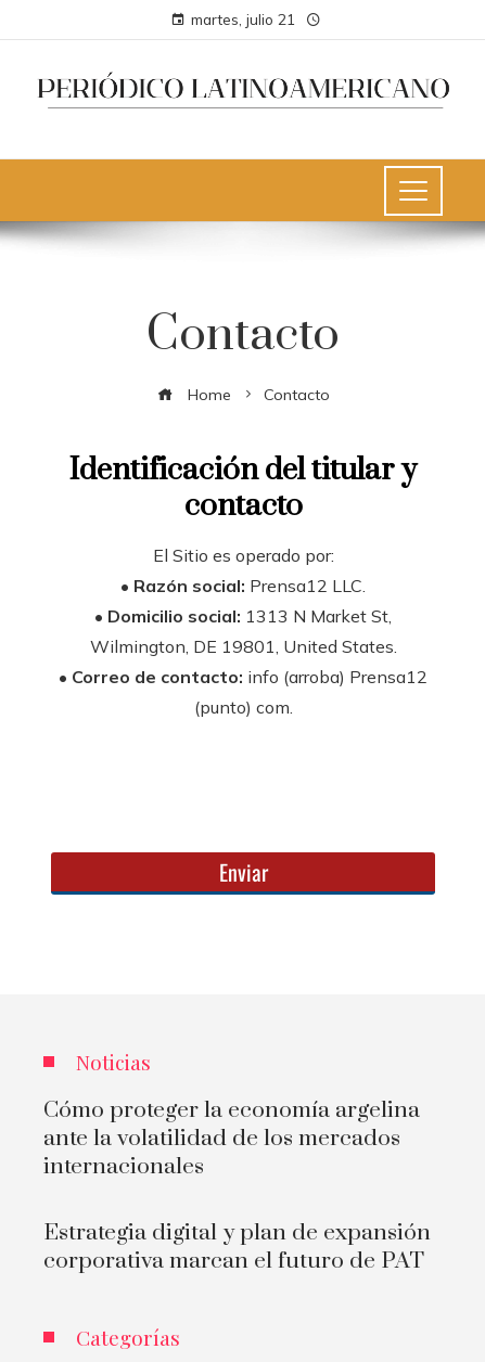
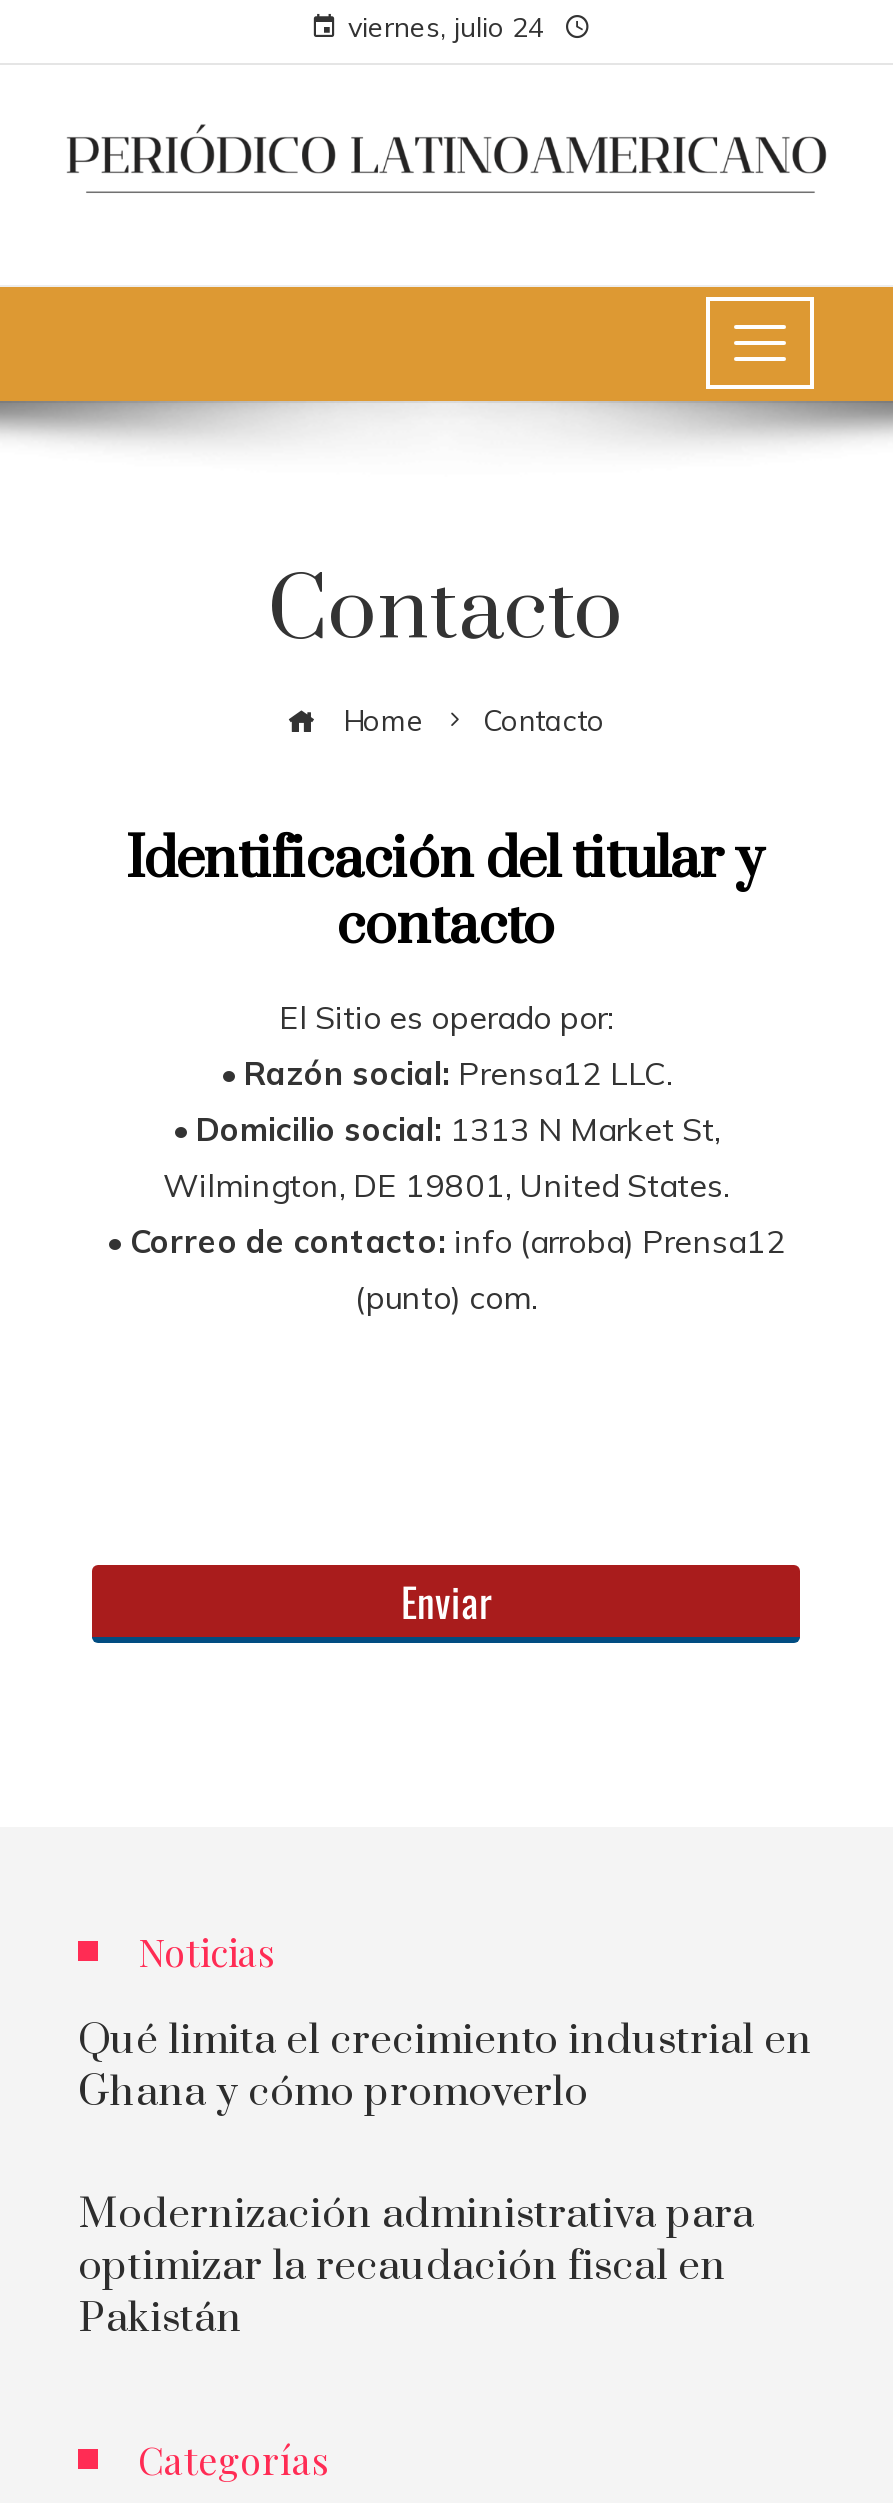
[191,10,295,28] martes, julio 21 -> [348,9,544,43] viernes, julio 24
[43,1097,420,1181] Cómo proteger la economía argelina | ante la volatilidad de los mercados | internacionales -> [78,2014,812,2118] Qué limita el crecimiento industrial en | Ghana y cómo promoverlo
[43,1219,431,1276] Estrategia digital y plan de expansión | corporativa marcan el futuro de PAT -> [78,2188,754,2344] Modernización administrativa para | optimizar la recaudación fiscal en | Pakistán

